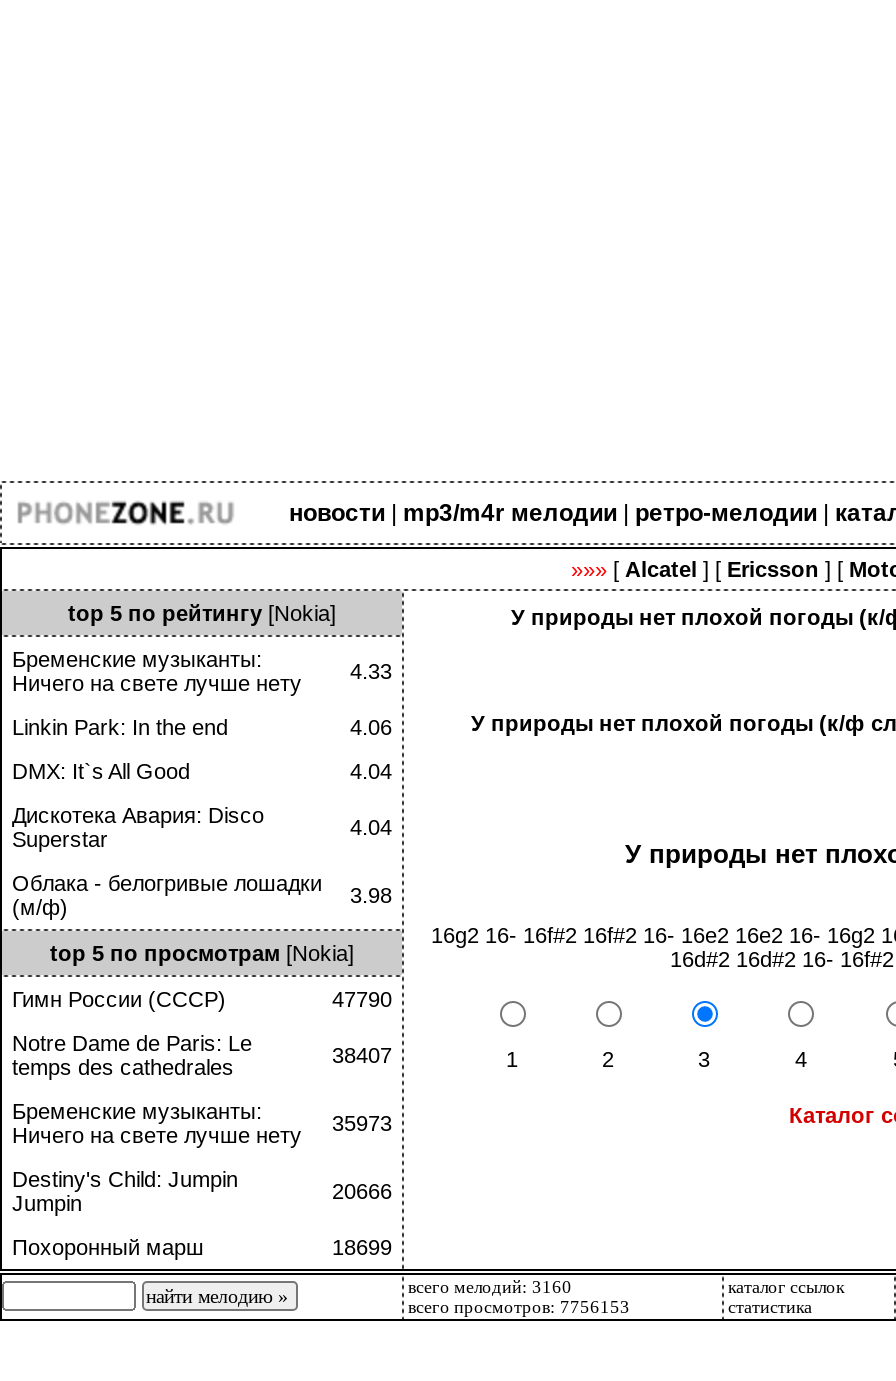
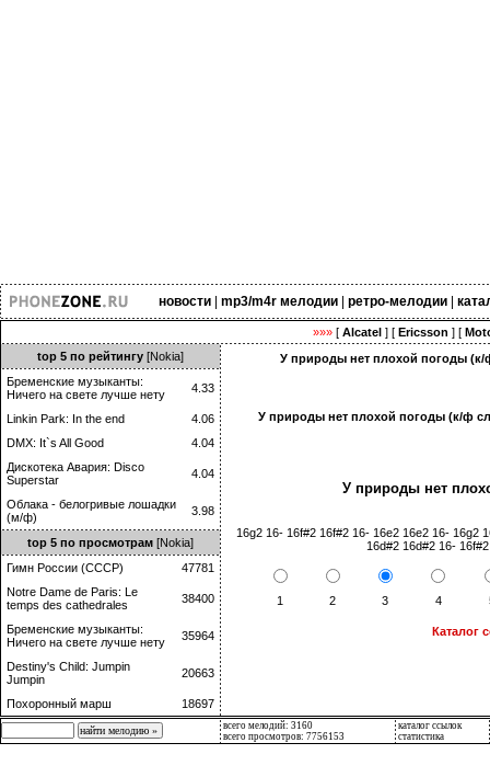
[332,987,392,1011] 47790 -> [182,561,214,574] 47781
[332,1043,392,1067] 38407 -> [182,592,214,605] 38400
[12,1111,392,1147] Ничего на свете лучше нету 35973 -> [7,629,214,649] Ничего на свете лучше нету 35964
[332,1179,392,1203] 20666 -> [182,666,214,679] 20663
[332,1235,392,1259] 18699 -> [182,697,214,710] 18697

